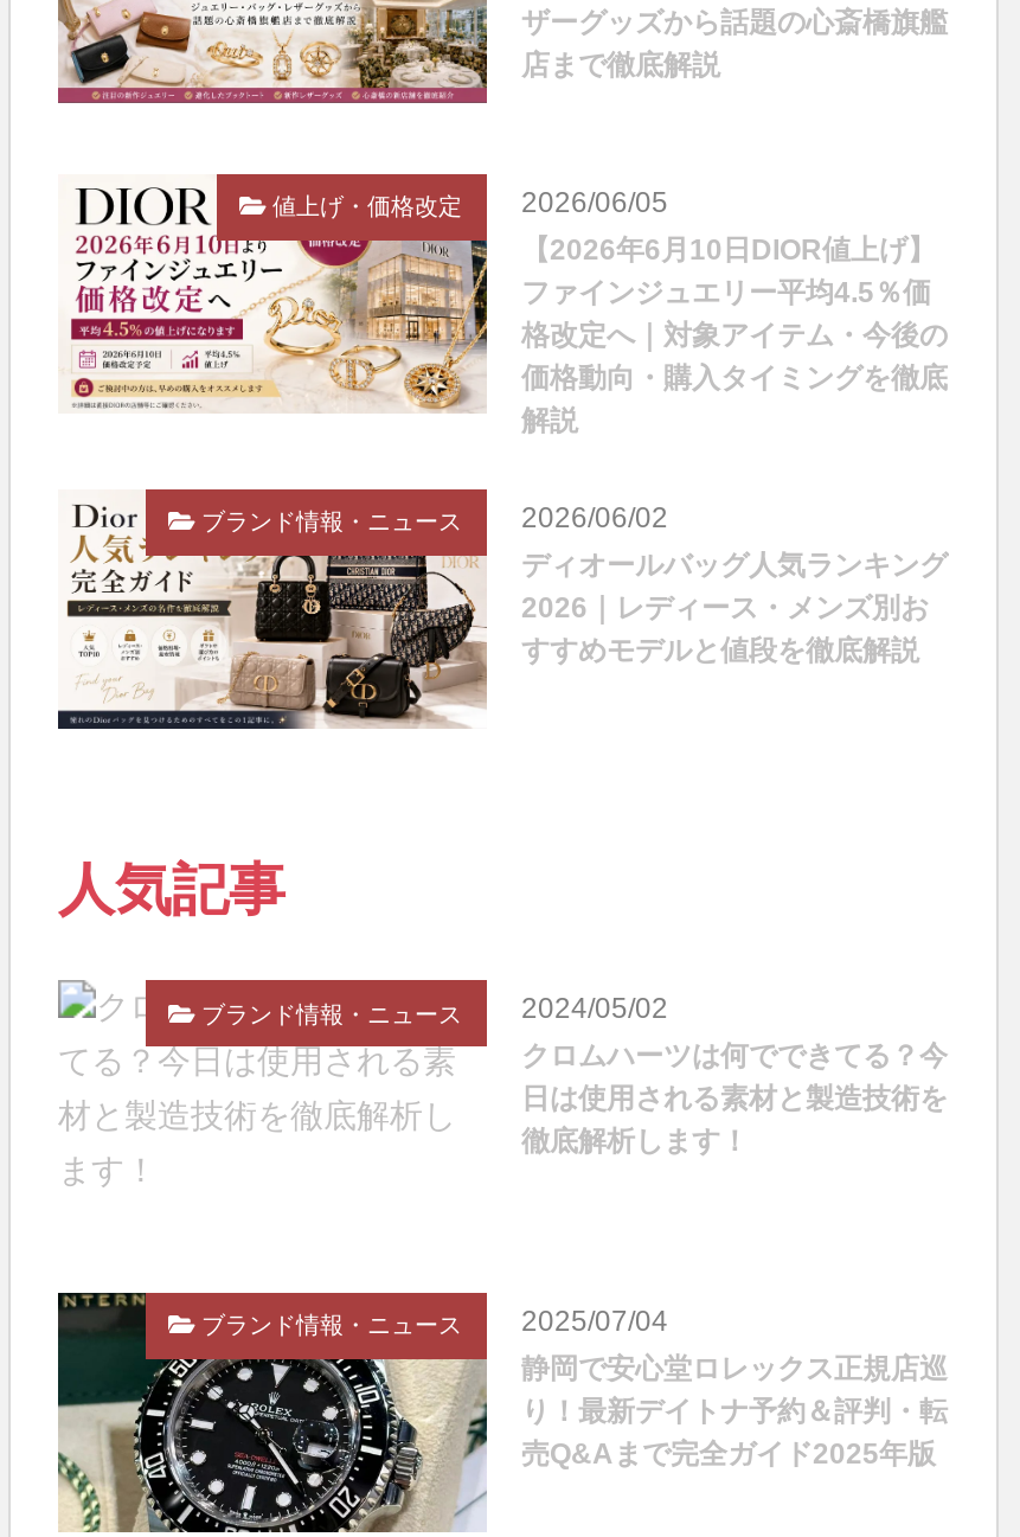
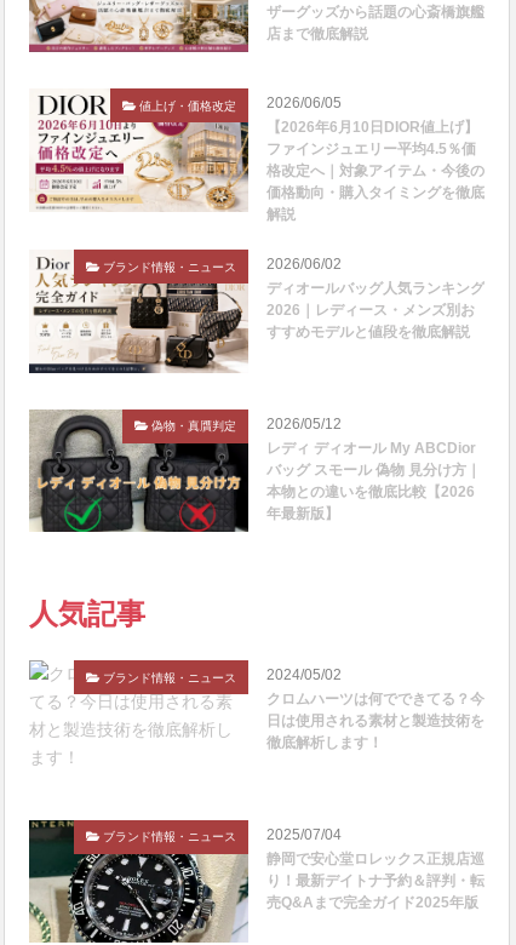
none -> [29,409,480,533] [image] | 偽物・真贋判定 | 2026/05/12 | レディ ディオール My ABCDior | バッグ スモール 偽物 見分け方｜ | 本物との違いを徹底比較【2026 | 年最新版】

